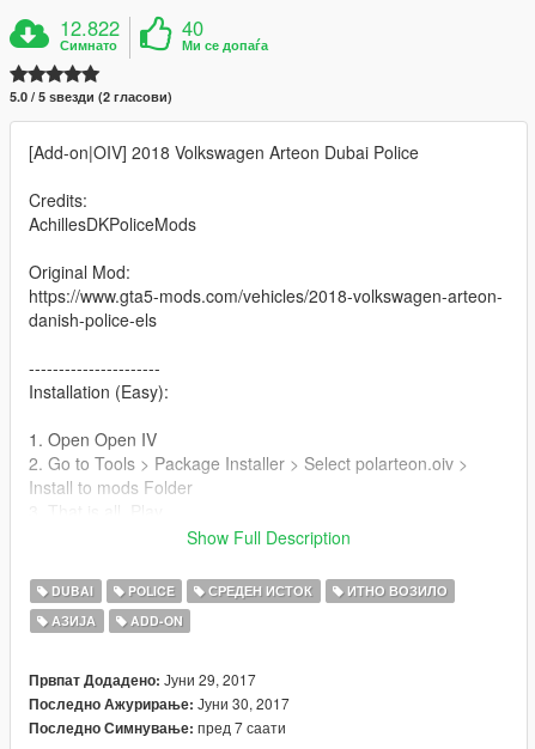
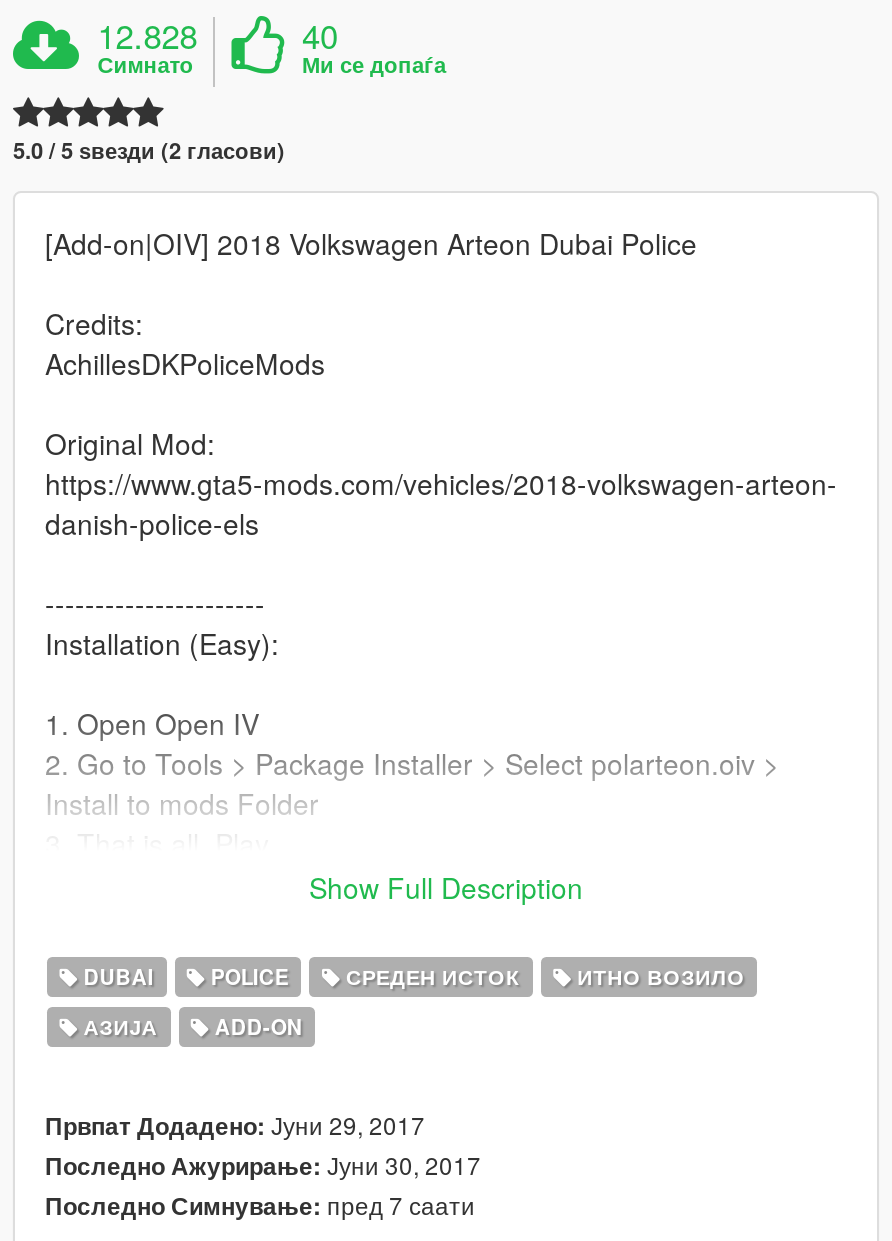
[60,13,120,41] 12.822 -> [97,10,197,58] 12.828

